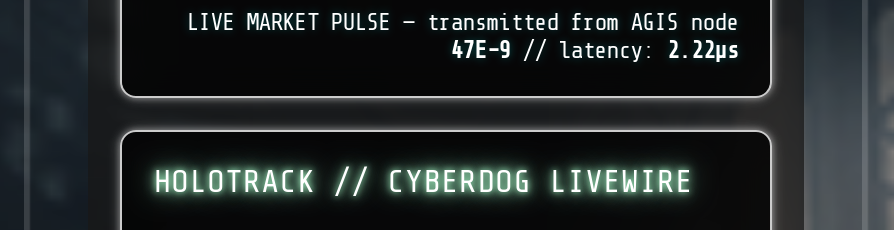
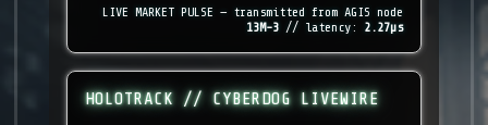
[450,35,738,63] 47E-9 // latency: 2.22µs -> [246,19,403,34] 13M-3 // latency: 2.27µs

